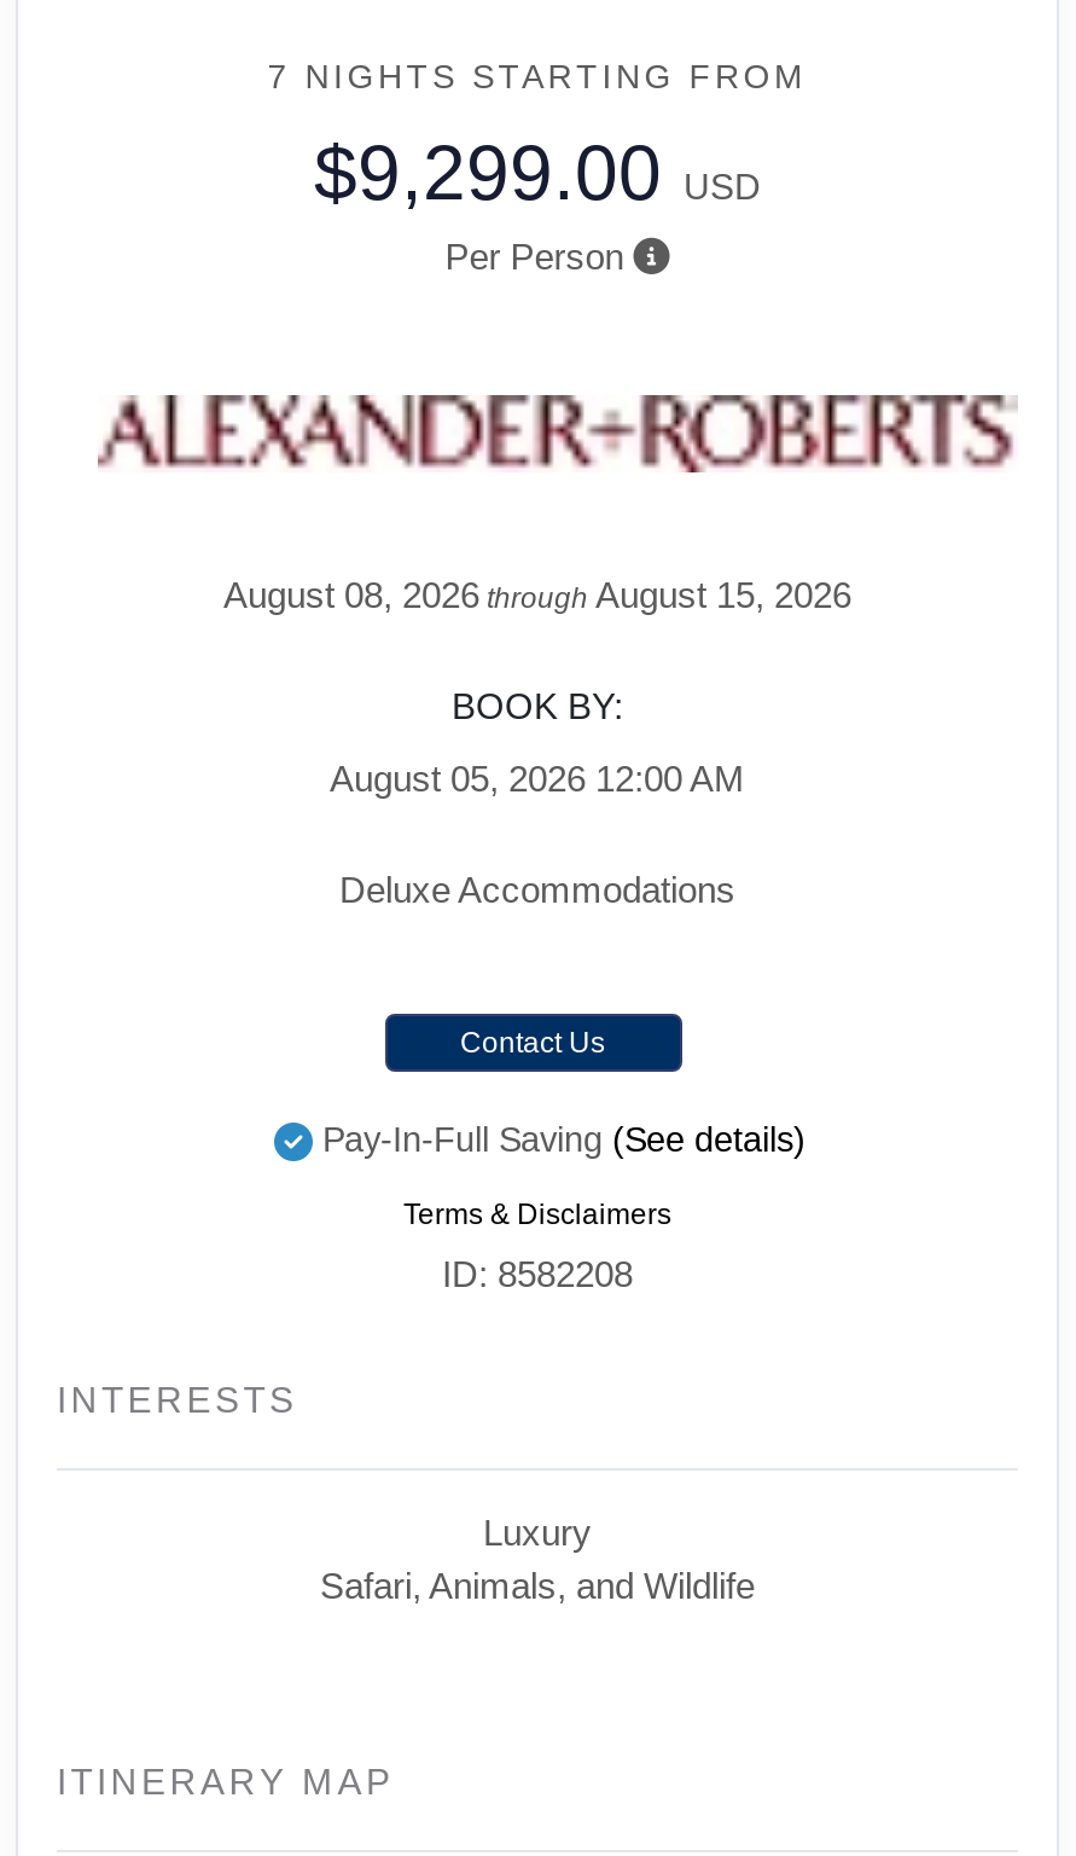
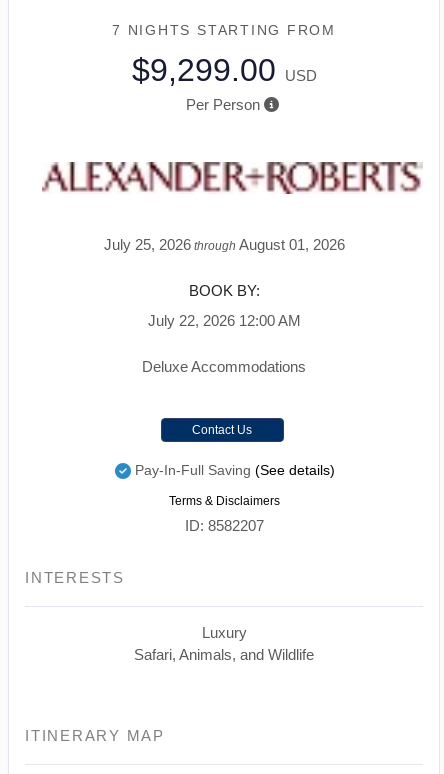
[223,573,851,614] August 08, 2026 through August 15, 2026 -> [103,236,344,253] July 25, 2026 through August 01, 2026
[330,757,745,798] August 05, 2026 12:00 AM -> [147,312,300,329] July 22, 2026 12:00 AM
[442,1252,633,1293] ID: 8582208 -> [184,517,263,534] ID: 8582207

